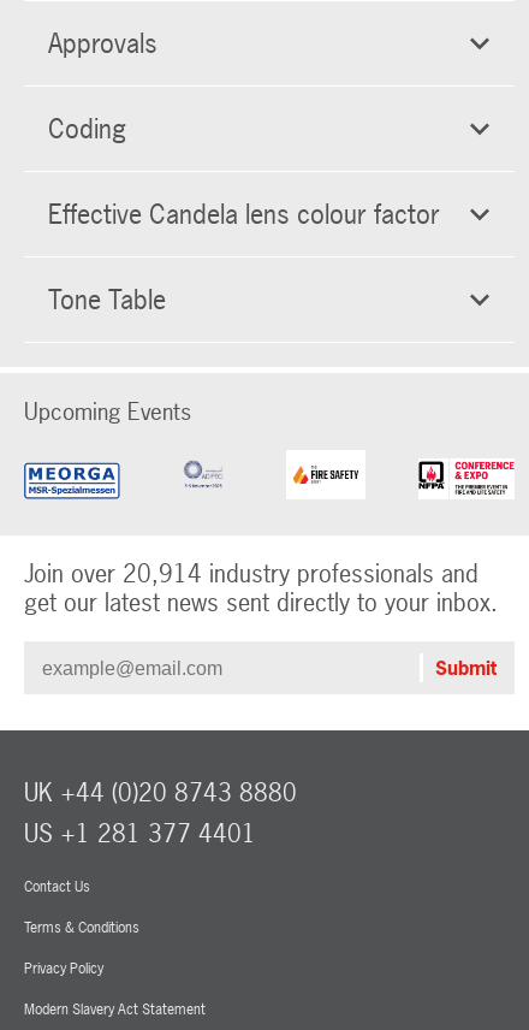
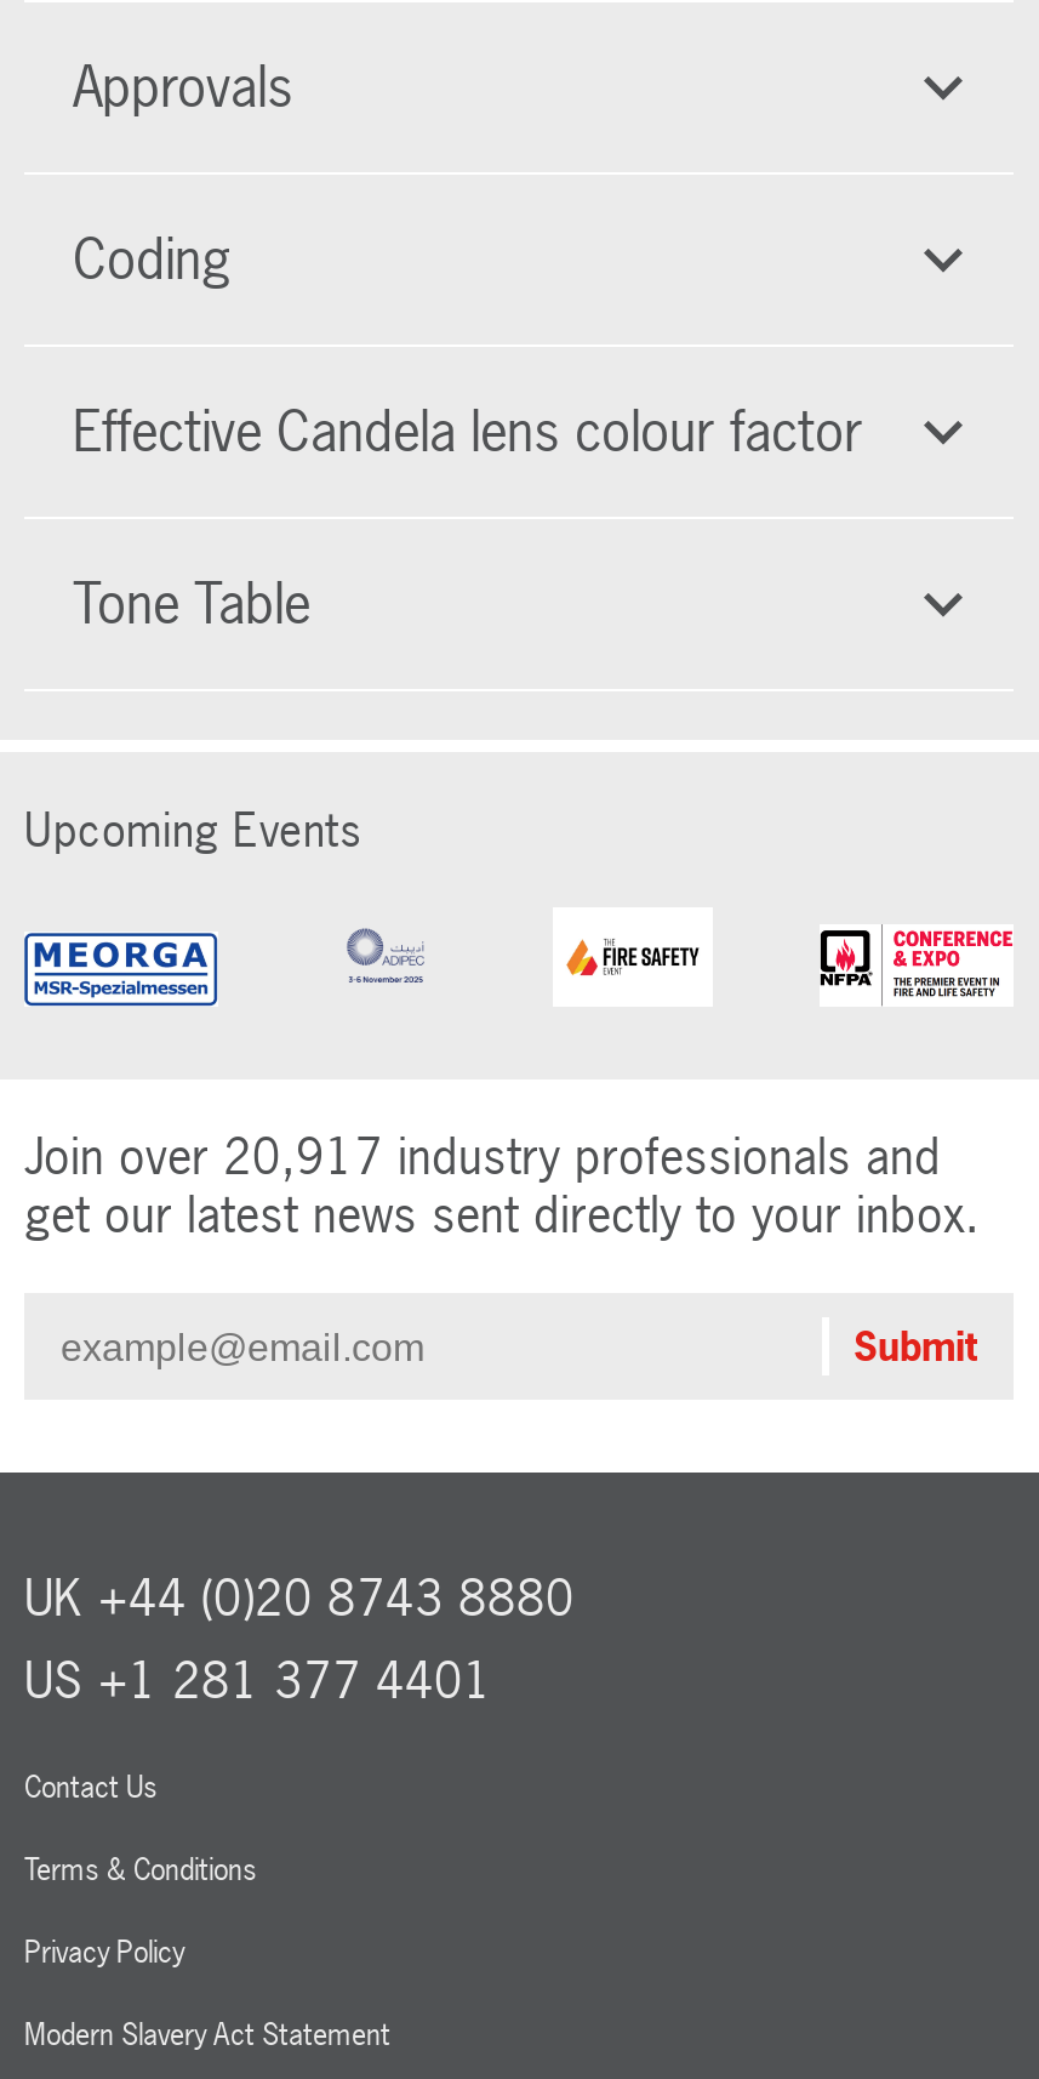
[24,557,479,590] Join over 20,914 industry professionals and -> [24,1123,941,1189] Join over 20,917 industry professionals and

